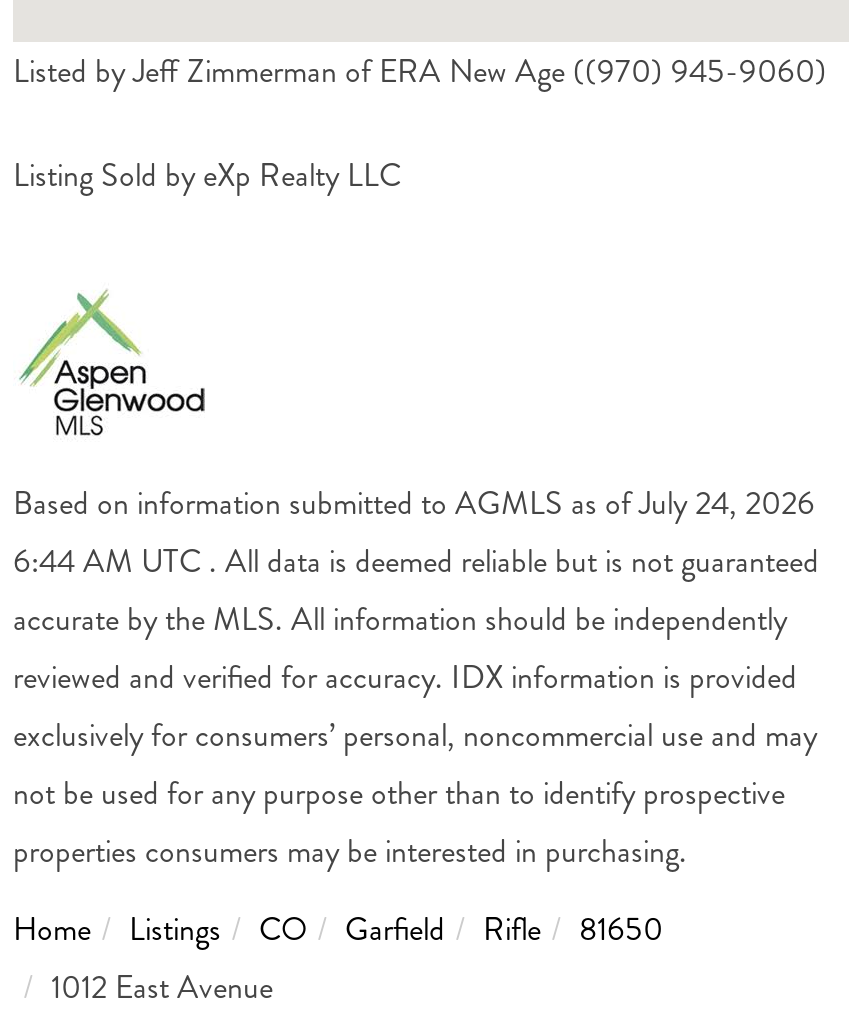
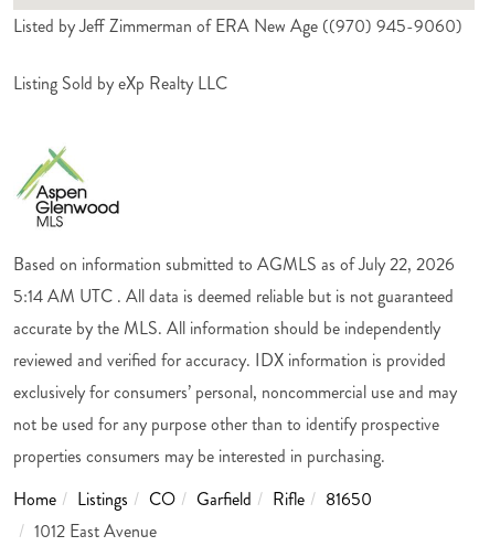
[13,479,815,525] Based on information submitted to AGMLS as of July 24, 2026 -> [13,251,455,276] Based on information submitted to AGMLS as of July 22, 2026
[13,537,819,583] 6:44 AM UTC . All data is deemed reliable but is not guaranteed -> [13,283,454,308] 5:14 AM UTC . All data is deemed reliable but is not guaranteed

